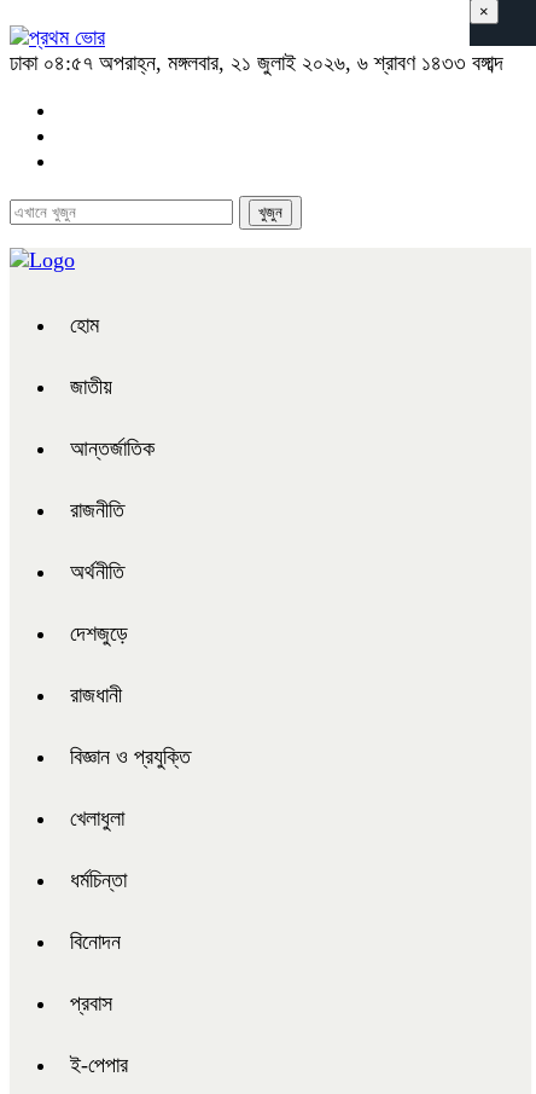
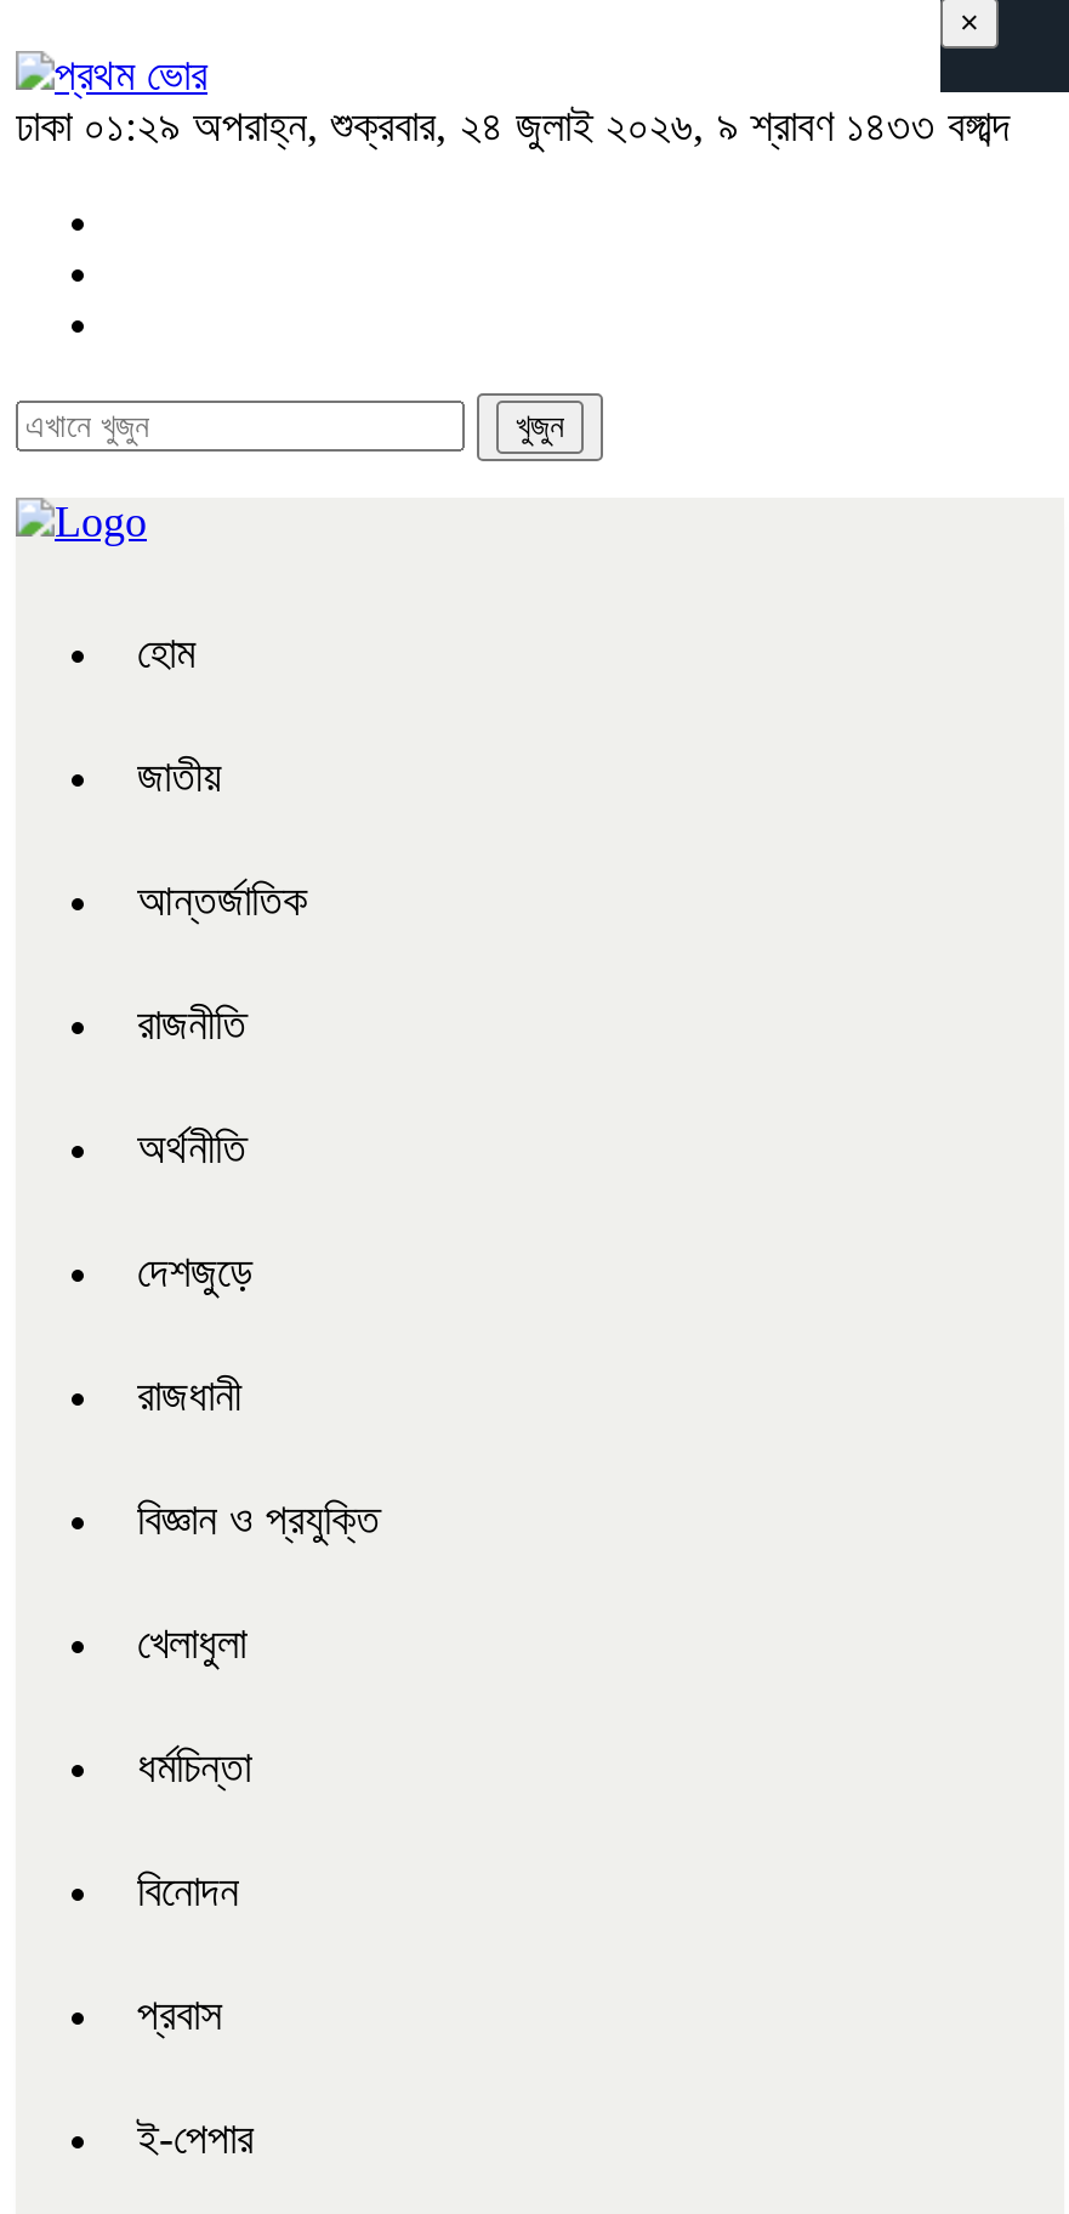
[10,51,503,75] ঢাকা ০৪:৫৭ অপরাহ্ন, মঙ্গলবার, ২১ জুলাই ২০২৬, ৬ শ্রাবণ ১৪৩৩ বঙ্গাব্দ -> [16,102,1011,151] ঢাকা ০১:২৯ অপরাহ্ন, শুক্রবার, ২৪ জুলাই ২০২৬, ৯ শ্রাবণ ১৪৩৩ বঙ্গাব্দ

